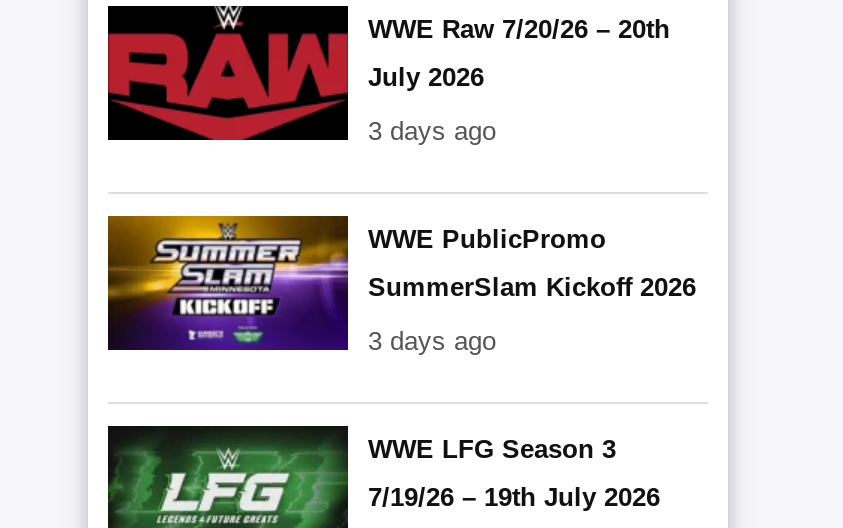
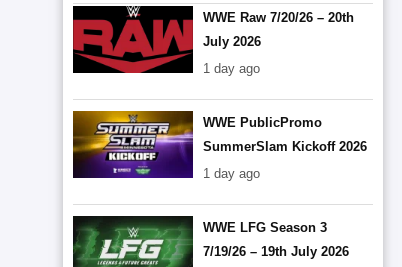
[368,116,496,146] 3 days ago -> [203,61,260,76] 1 day ago
[368,326,496,356] 3 days ago -> [203,166,260,181] 1 day ago

